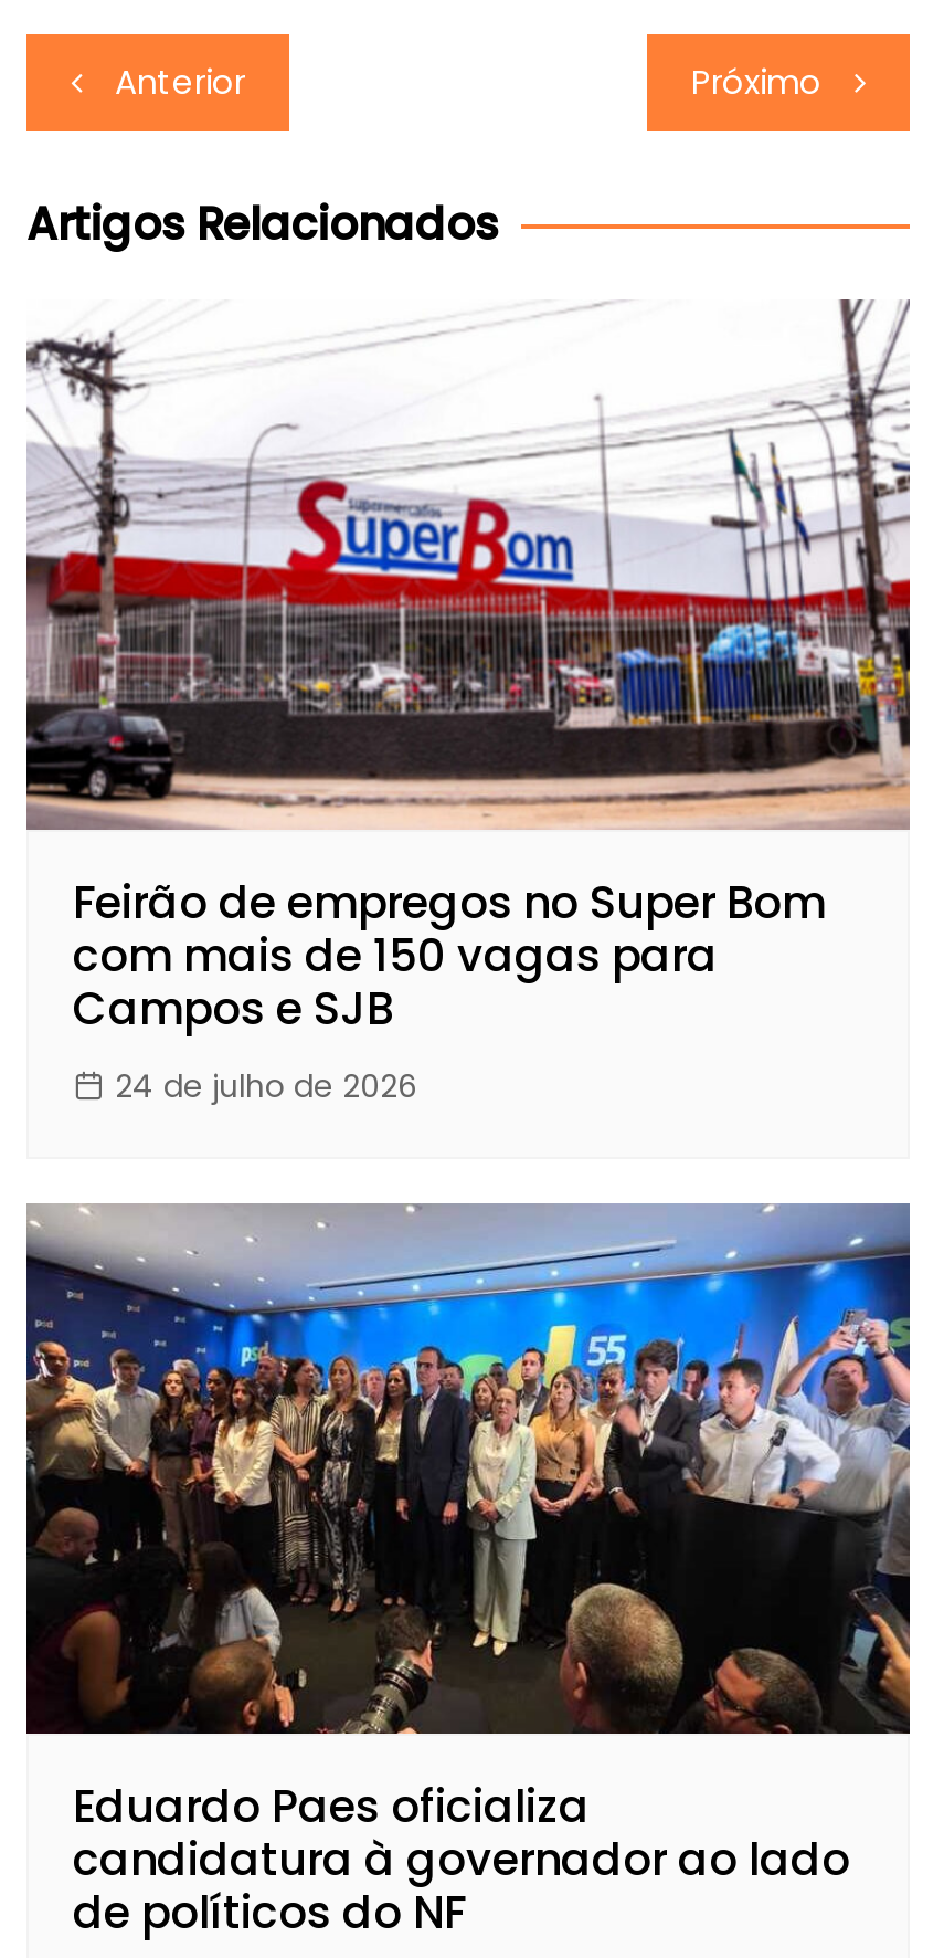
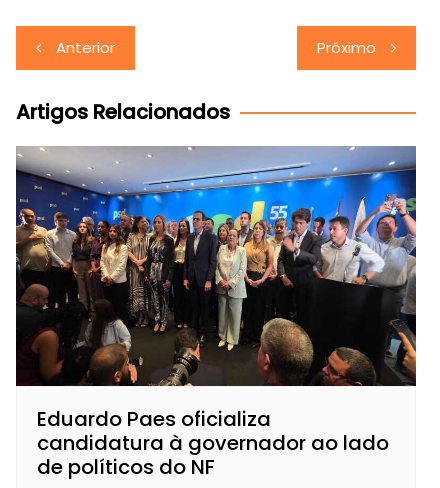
[24,299,912,1107] [image] | Feirão de empregos no Super Bom | com mais de 150 vagas para | Campos e SJB | 24 de julho de 2026 -> none

